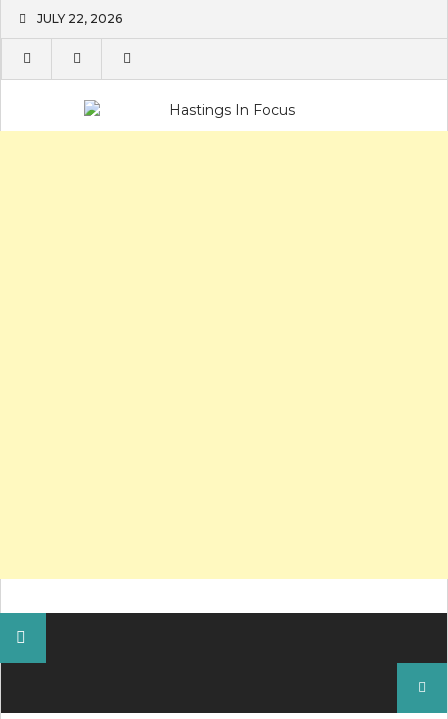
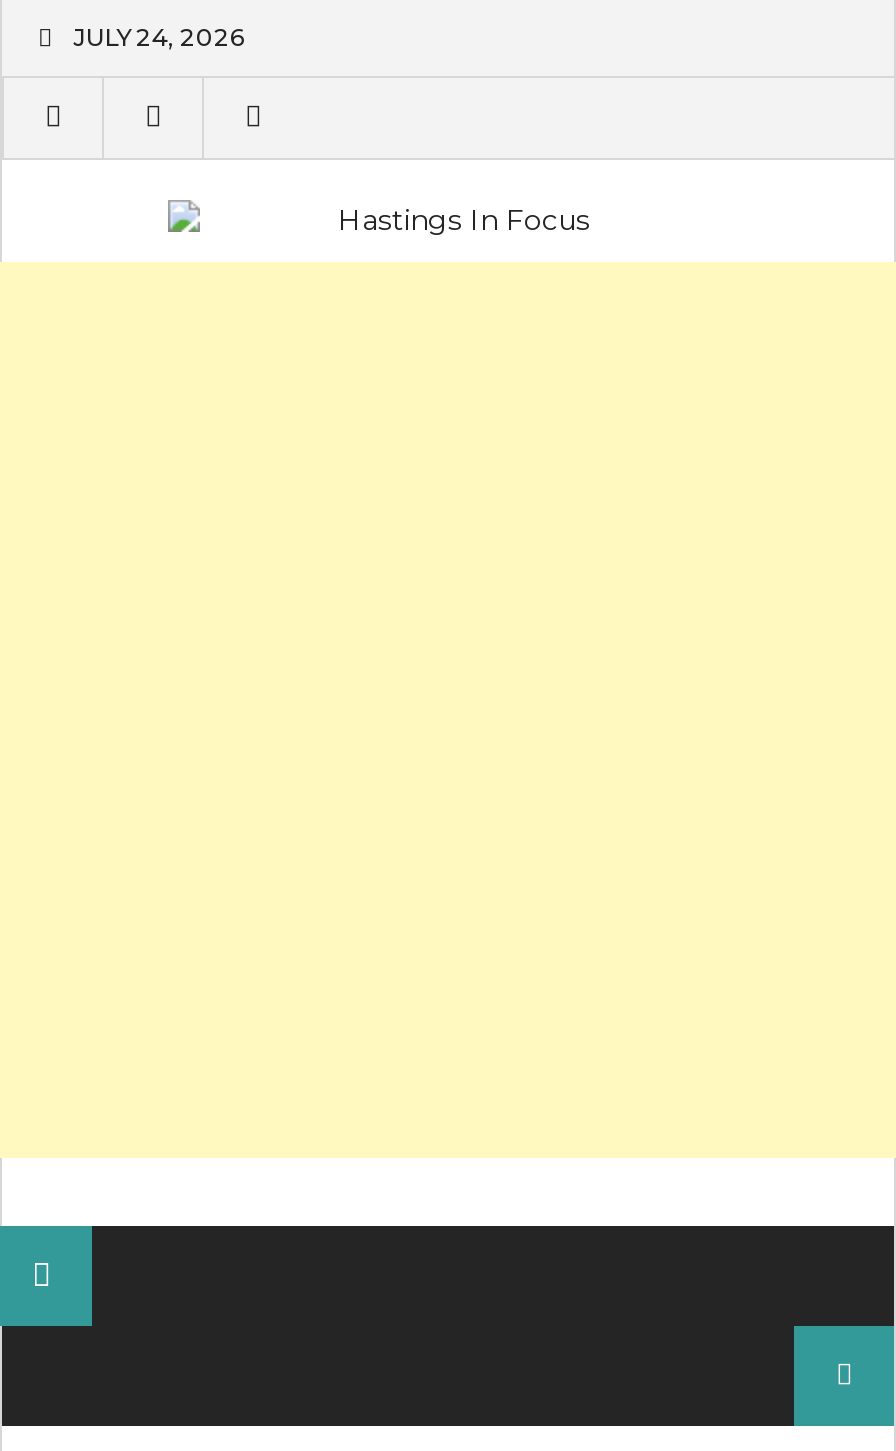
[37,11,122,26] JULY 22, 2026 -> [74,22,244,52] JULY 24, 2026

